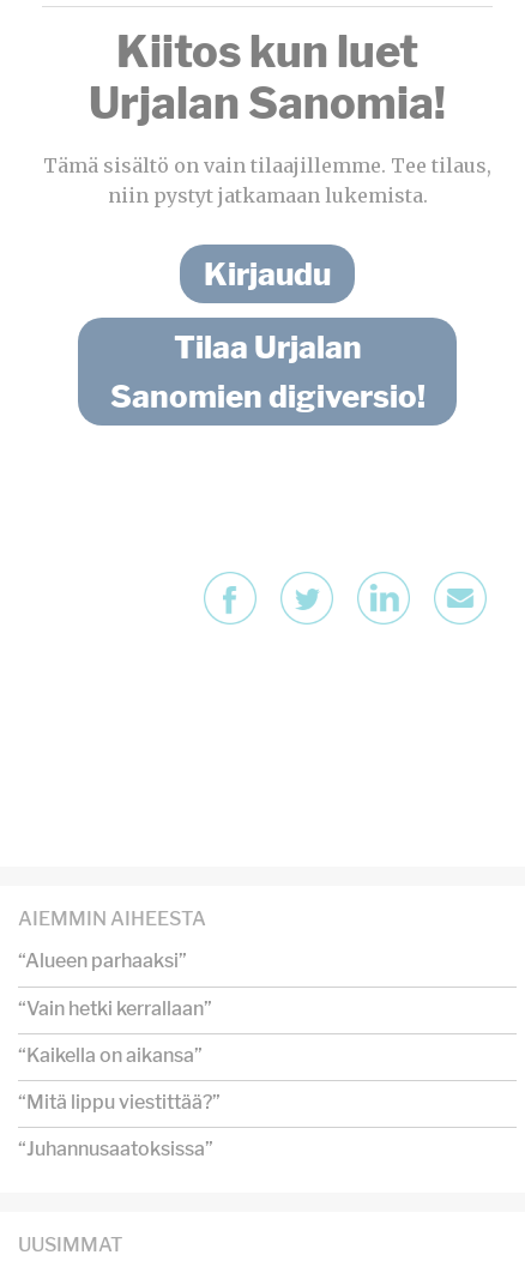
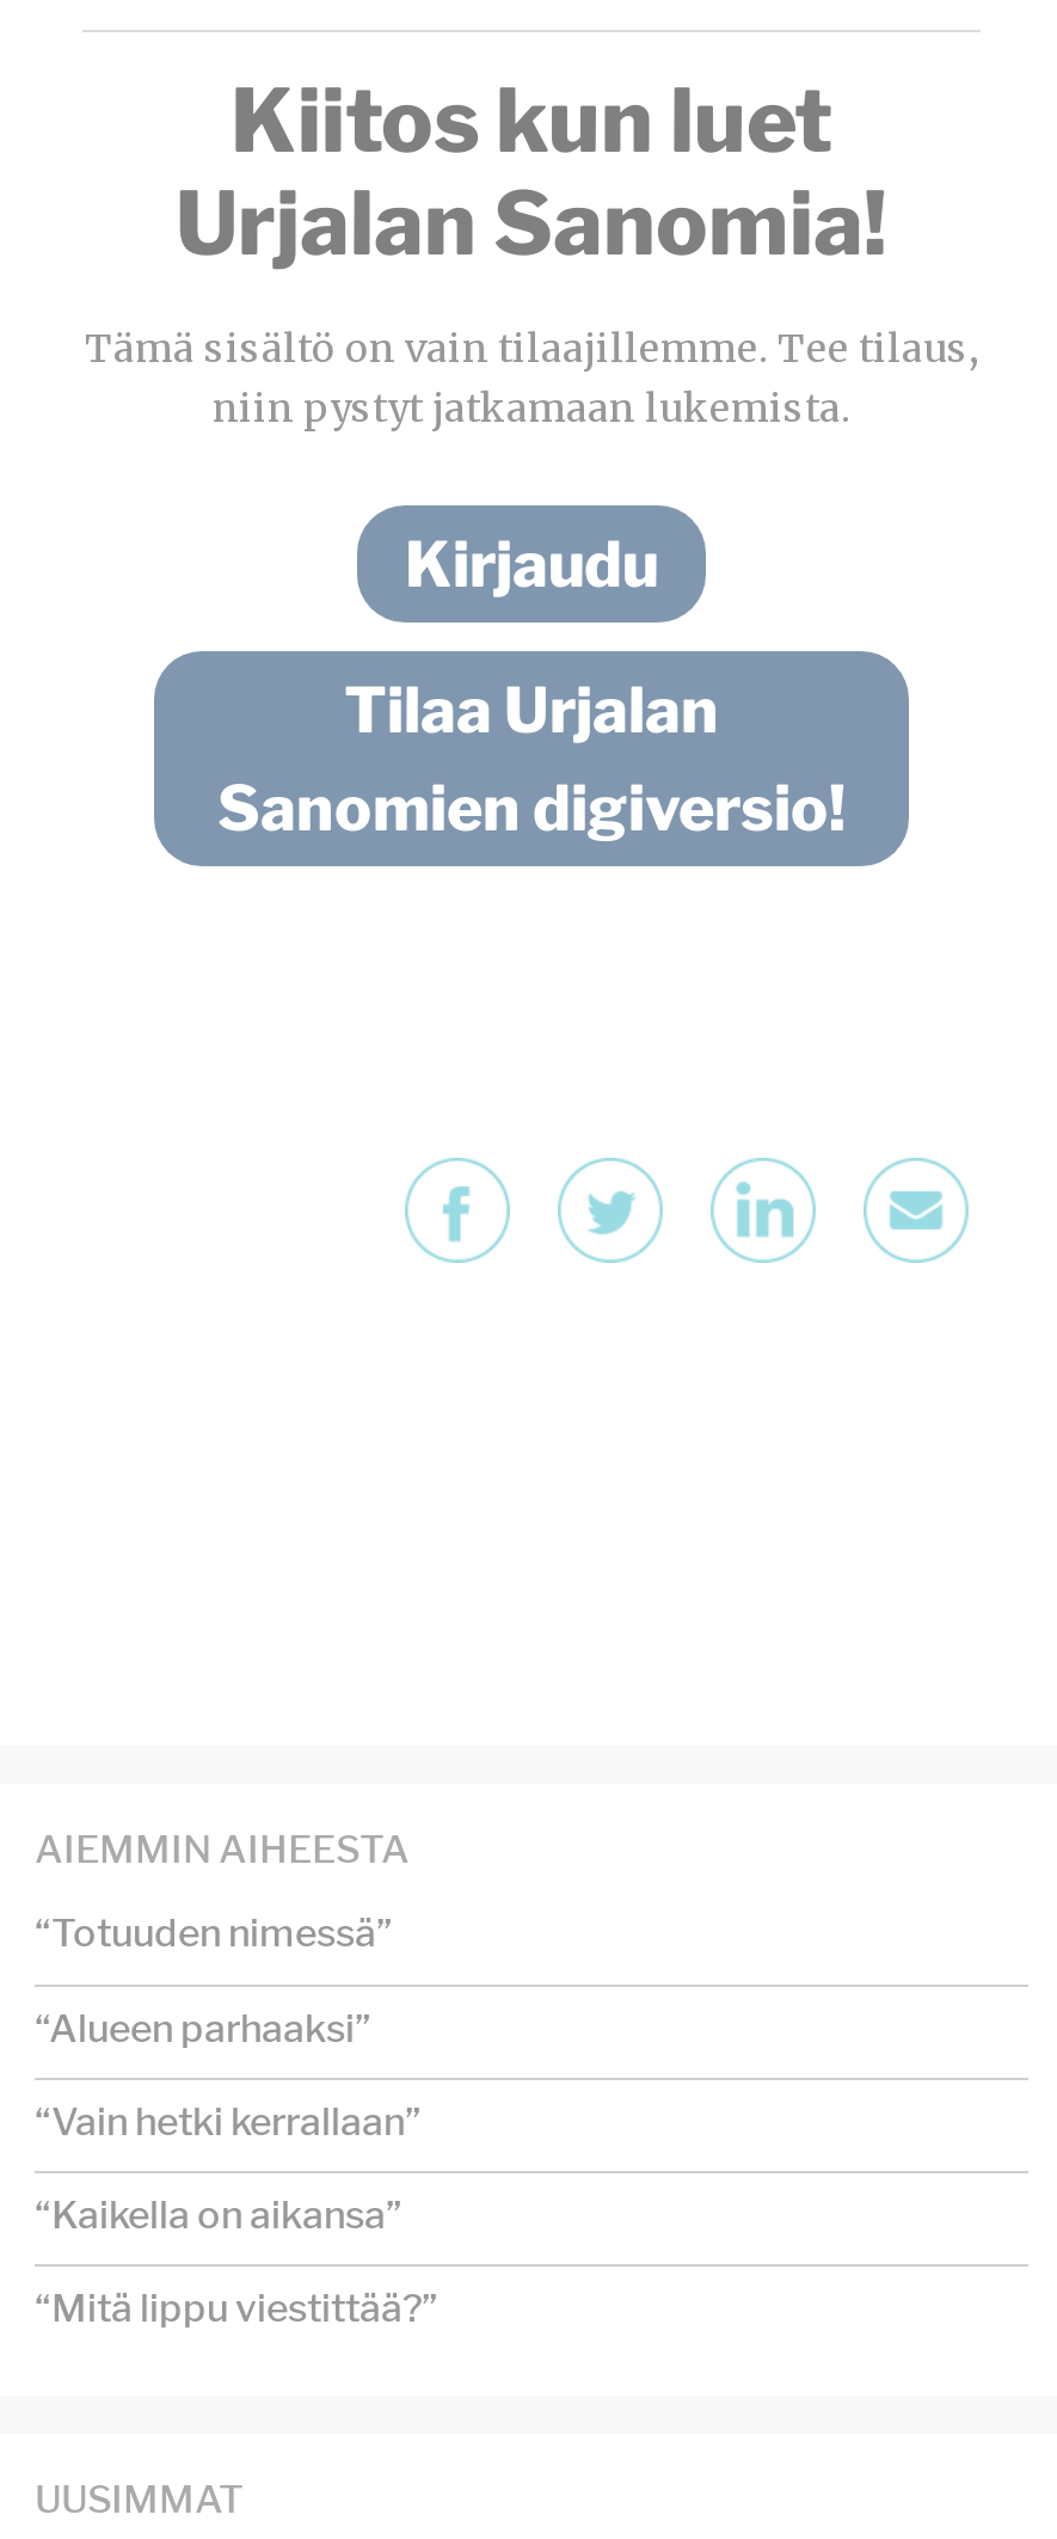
none -> [35,1911,393,1957] “Totuuden nimessä”
moved [18,950,221,1113] -> [35,2005,438,2331]: “Alueen parhaaksi” | “Vain hetki kerrallaan” | “Kaikella on aikansa” | “Mitä lippu viestittää?”
[18,1138,213,1160] “Juhannusaatoksissa” -> none

